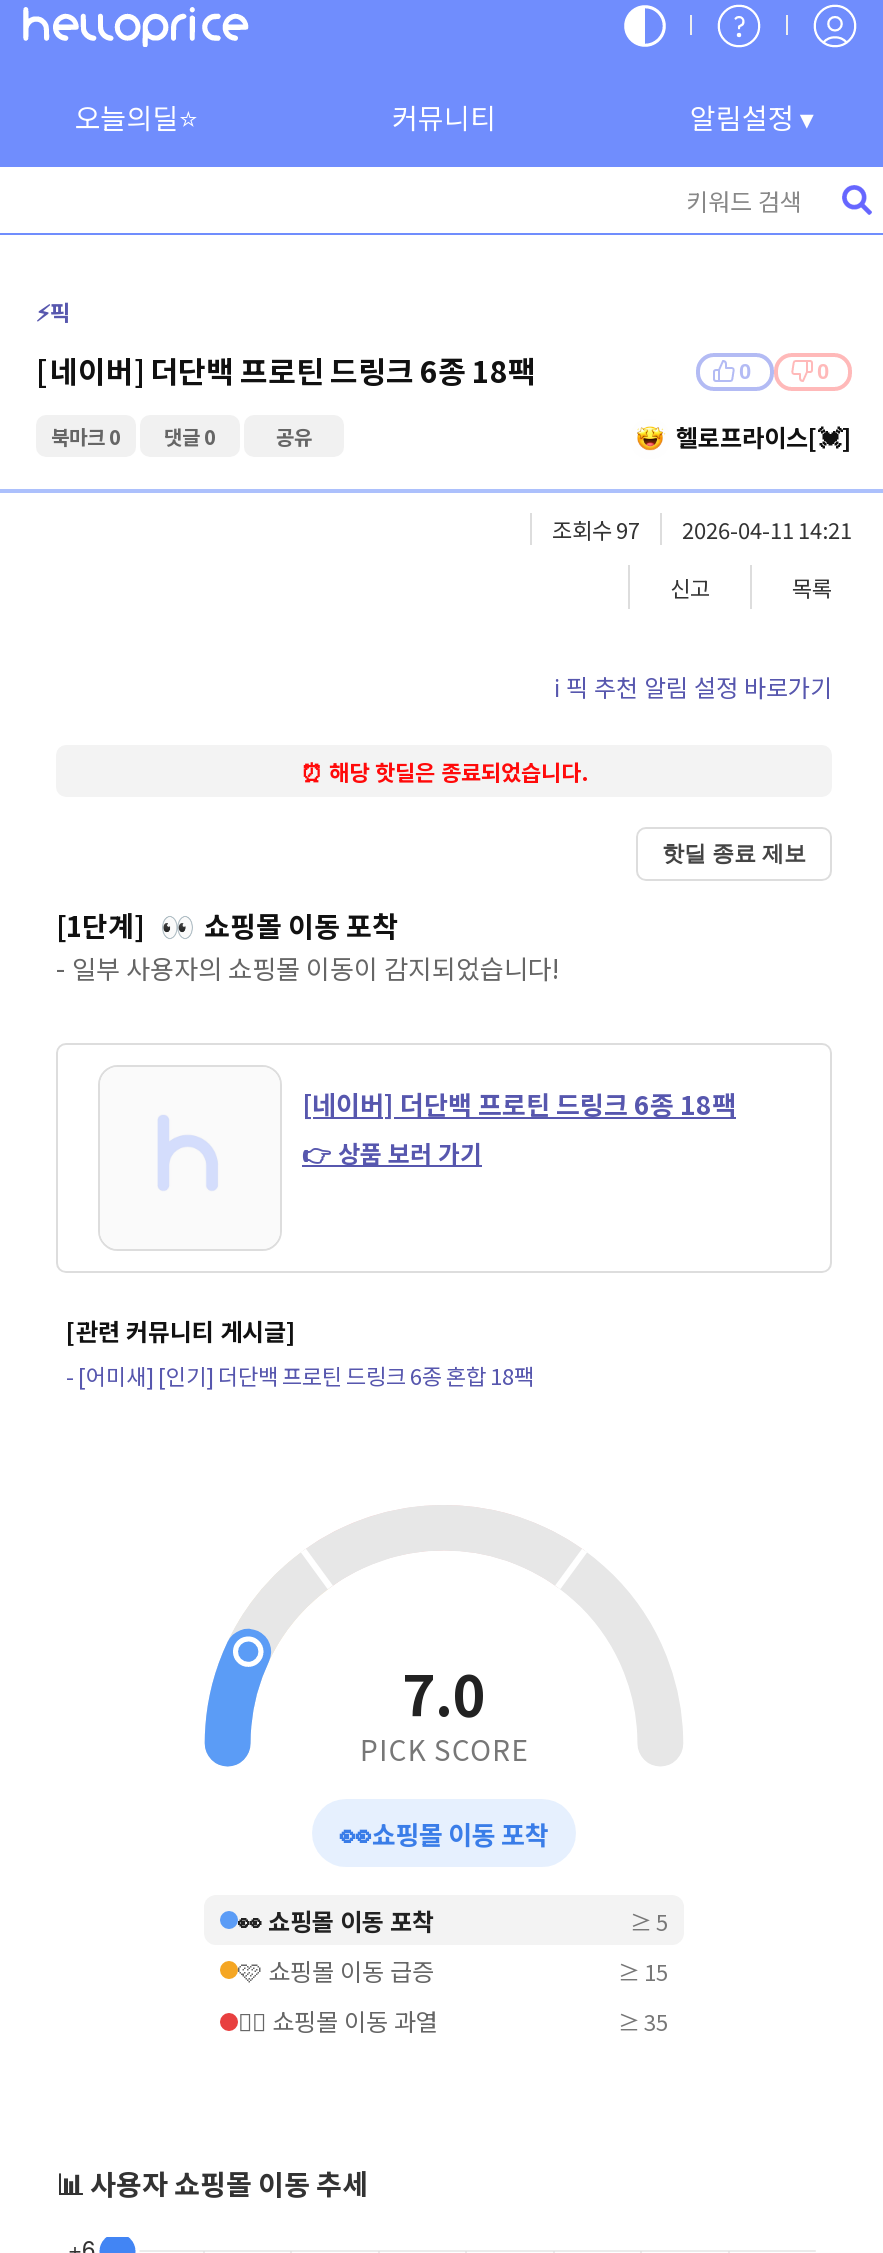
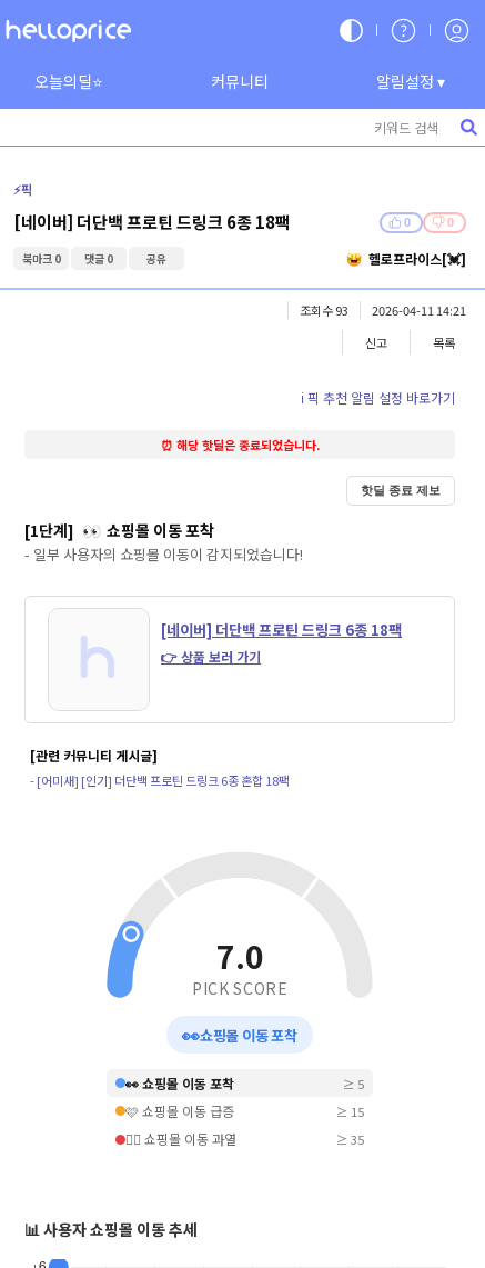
[552,512,852,544] 조회수 97 2026-04-11 14:21 -> [300,301,466,319] 조회수 93 2026-04-11 14:21

